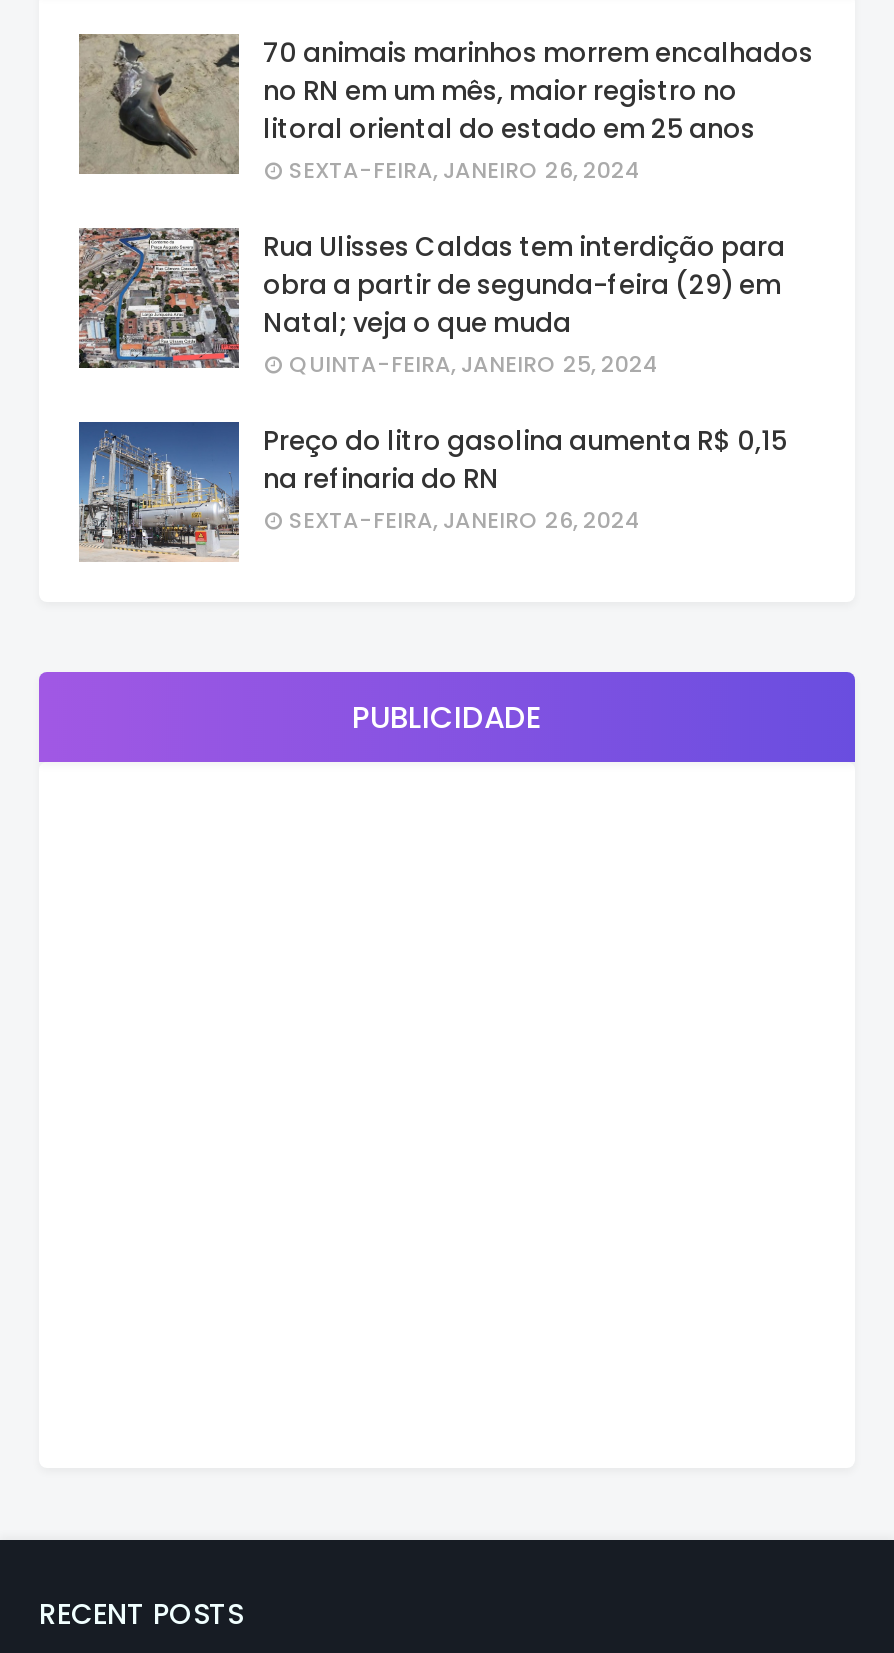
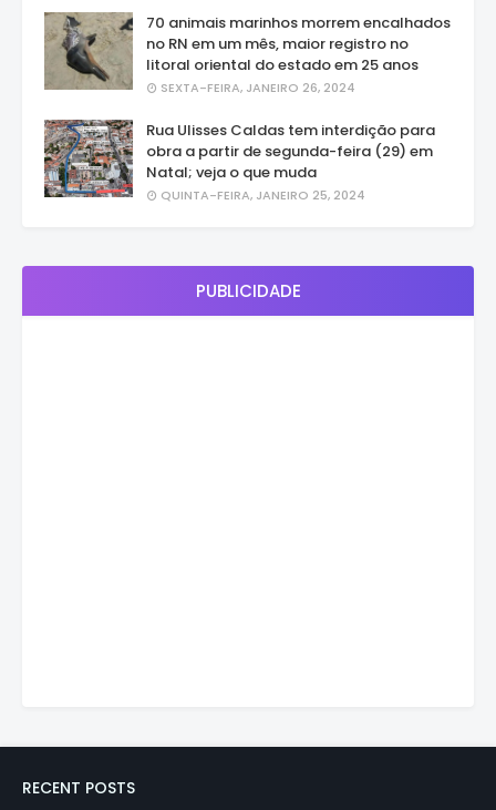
[77,420,787,562] [image] | Preço do litro gasolina aumenta R$ 0,15 | na refinaria do RN | SEXTA-FEIRA, JANEIRO 26, 2024 -> none

